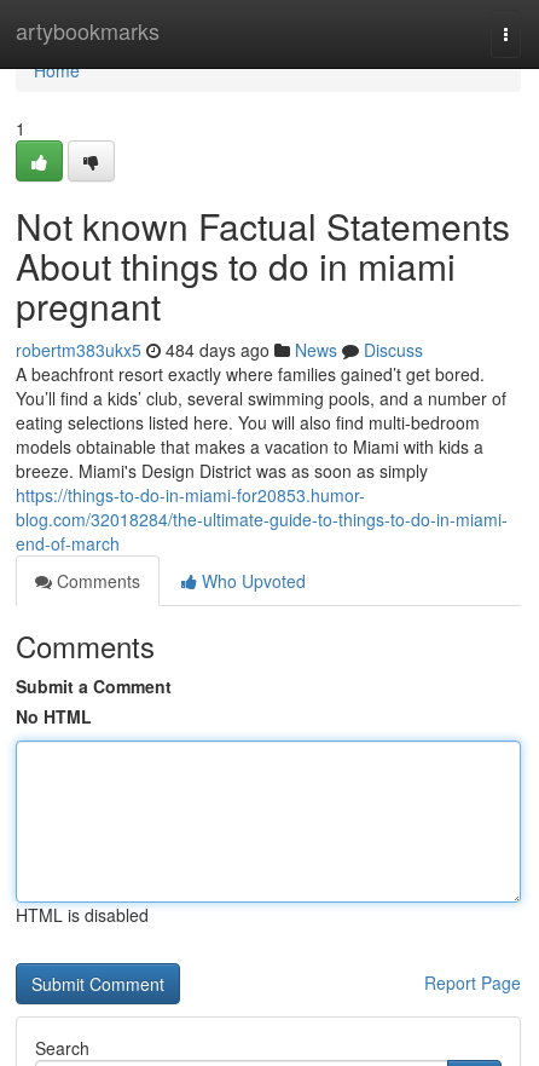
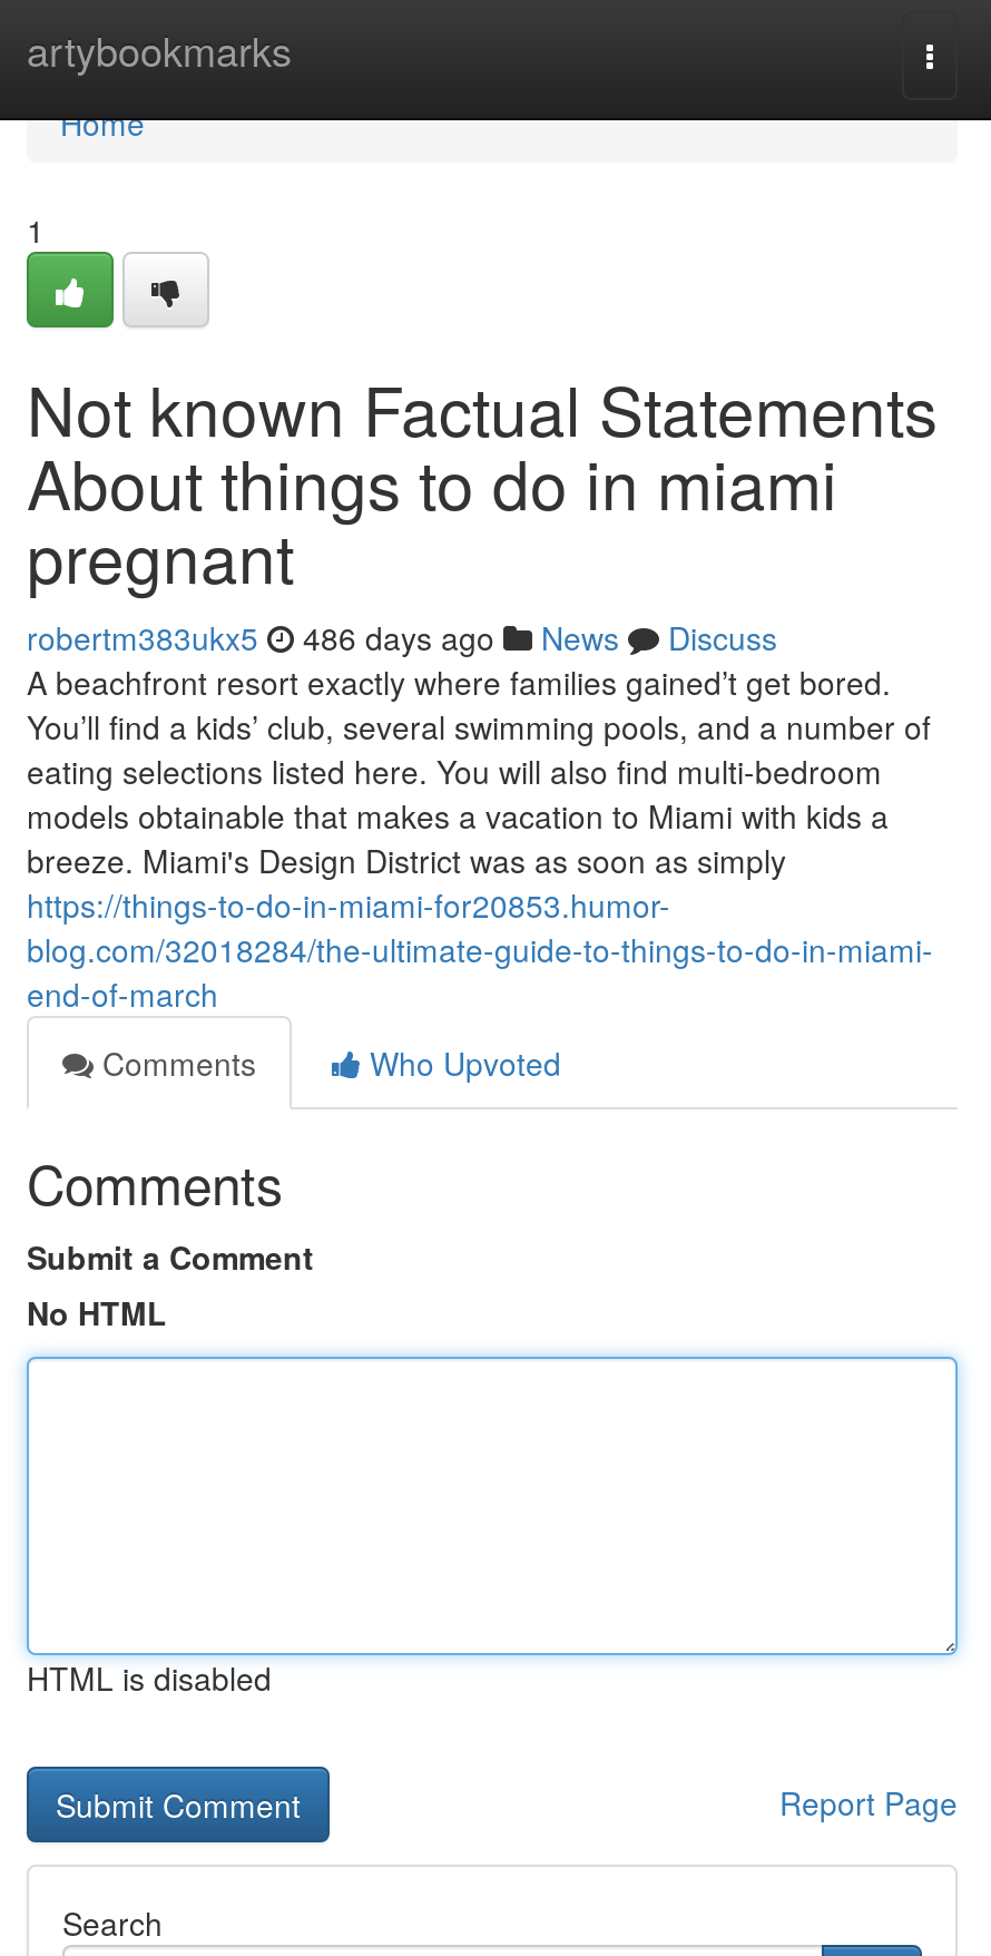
[16,338,423,362] robertm383ukx5 484 days ago News Discuss -> [27,615,777,659] robertm383ukx5 486 days ago News Discuss

